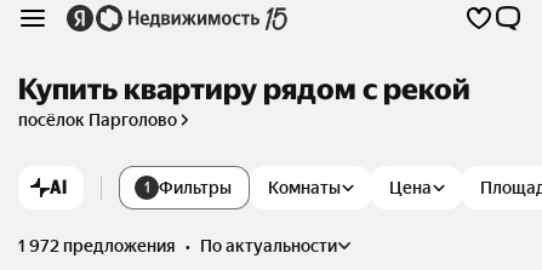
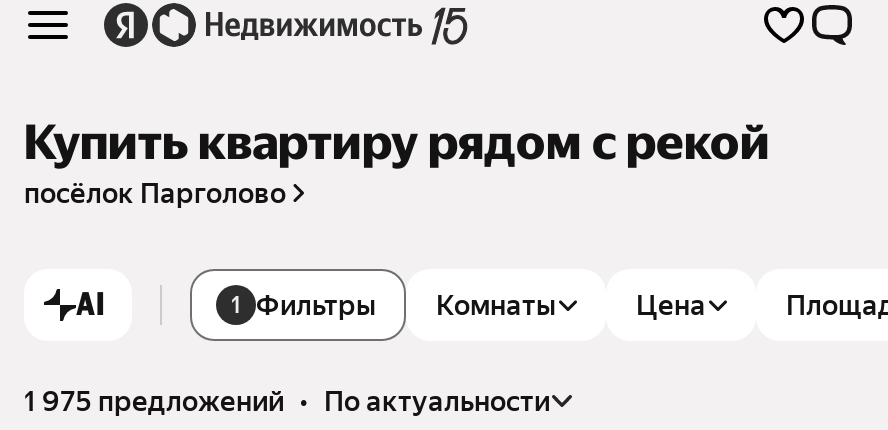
[18,236,337,255] 1 972 предложения • по актуальности -> [24,385,550,417] 1 975 предложений • по актуальности

